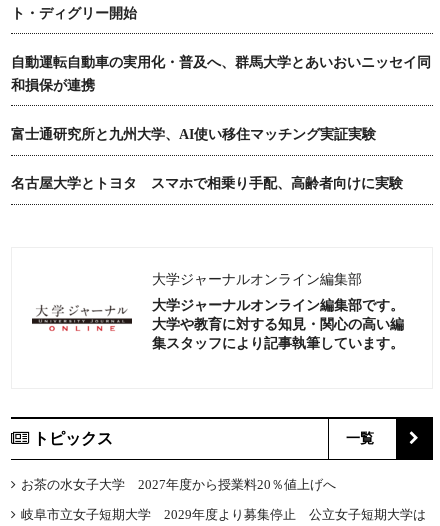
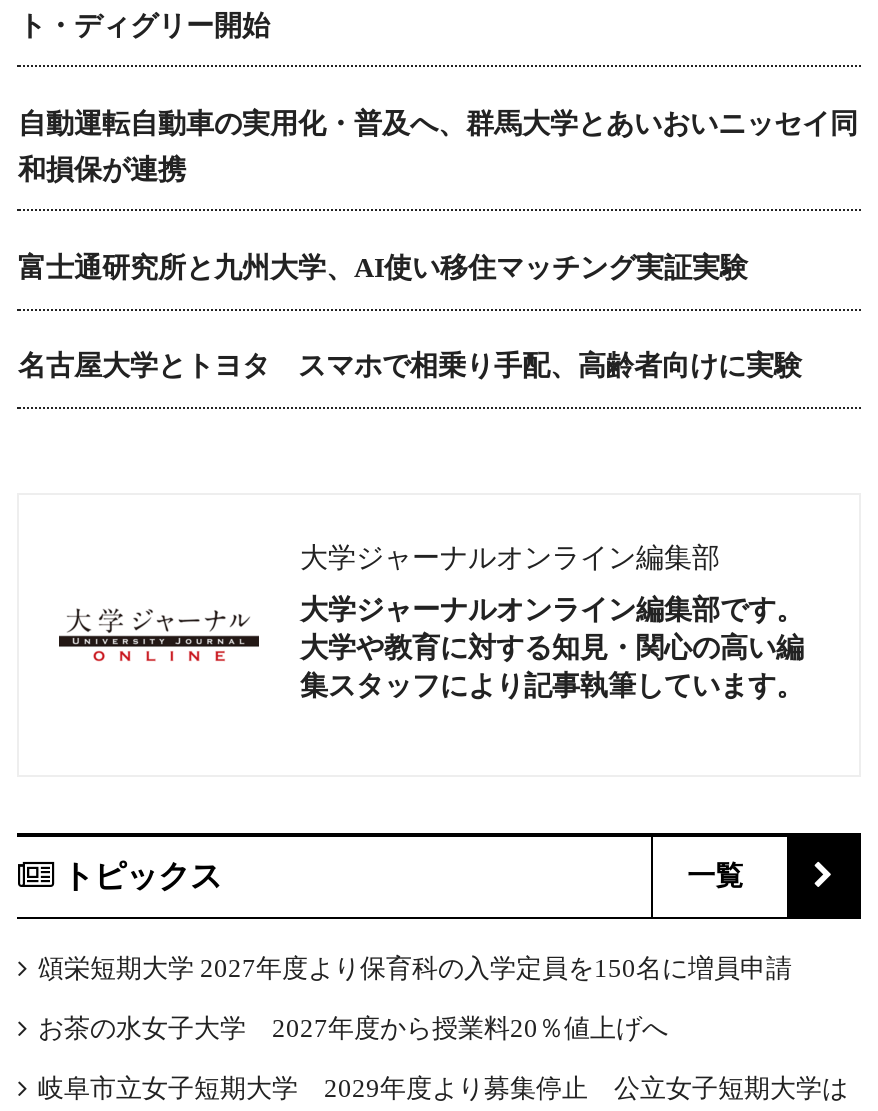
none -> [38,953,792,983] 頌栄短期大学 2027年度より保育科の入学定員を150名に増員申請

